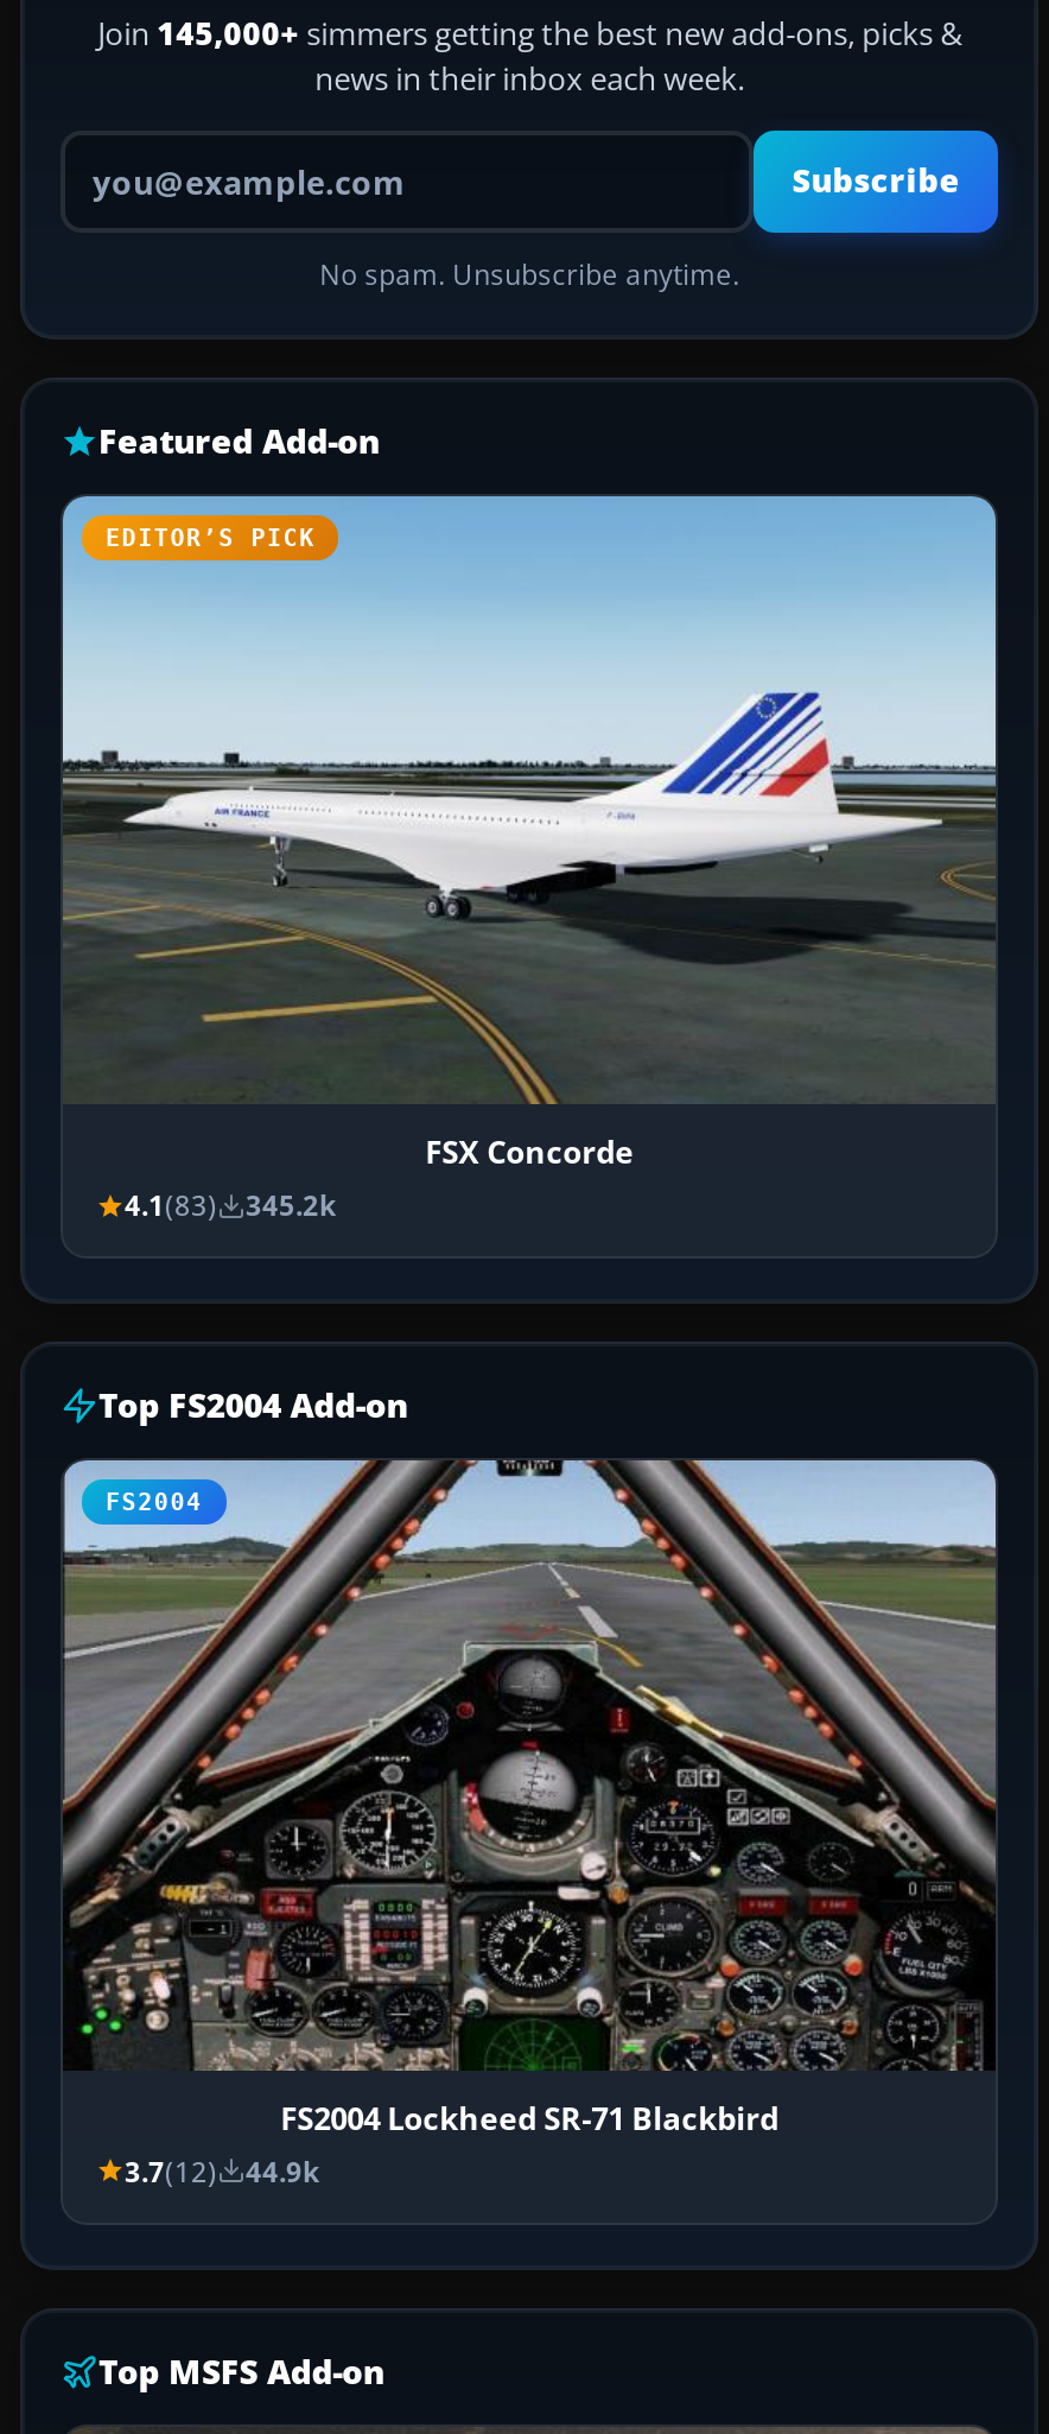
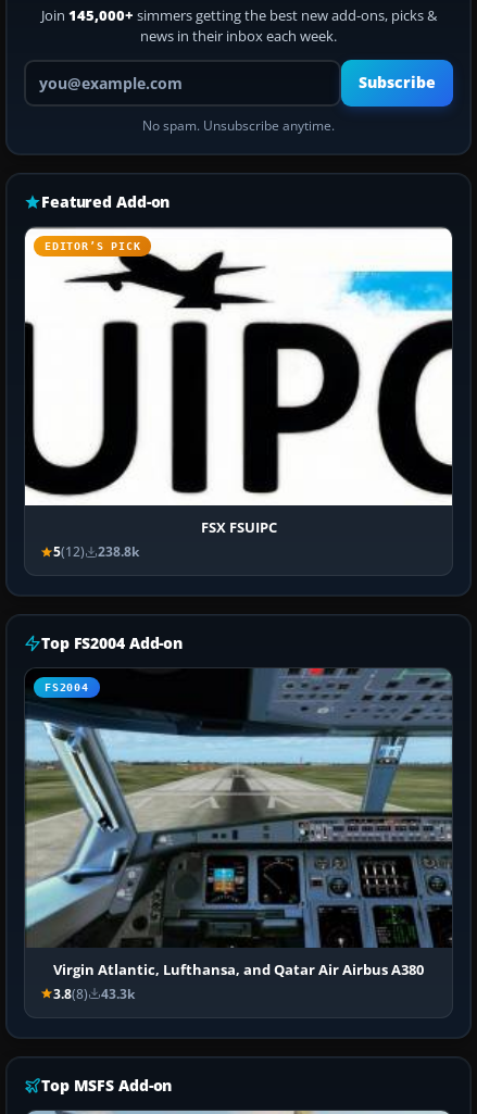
[61,496,998,1224] [image] | FSX Concorde | 4.1(83) | 345.2k -> [24,227,453,560] [image] | FSX FSUIPC | 5(12) | 238.8k
[61,1458,998,2189] [image] | FS2004 Lockheed SR-71 Blackbird | 3.7(12) | 44.9k -> [24,667,453,1002] [image] | Virgin Atlantic, Lufthansa, and Qatar Air Airbus A380 | 3.8(8) | 43.3k

